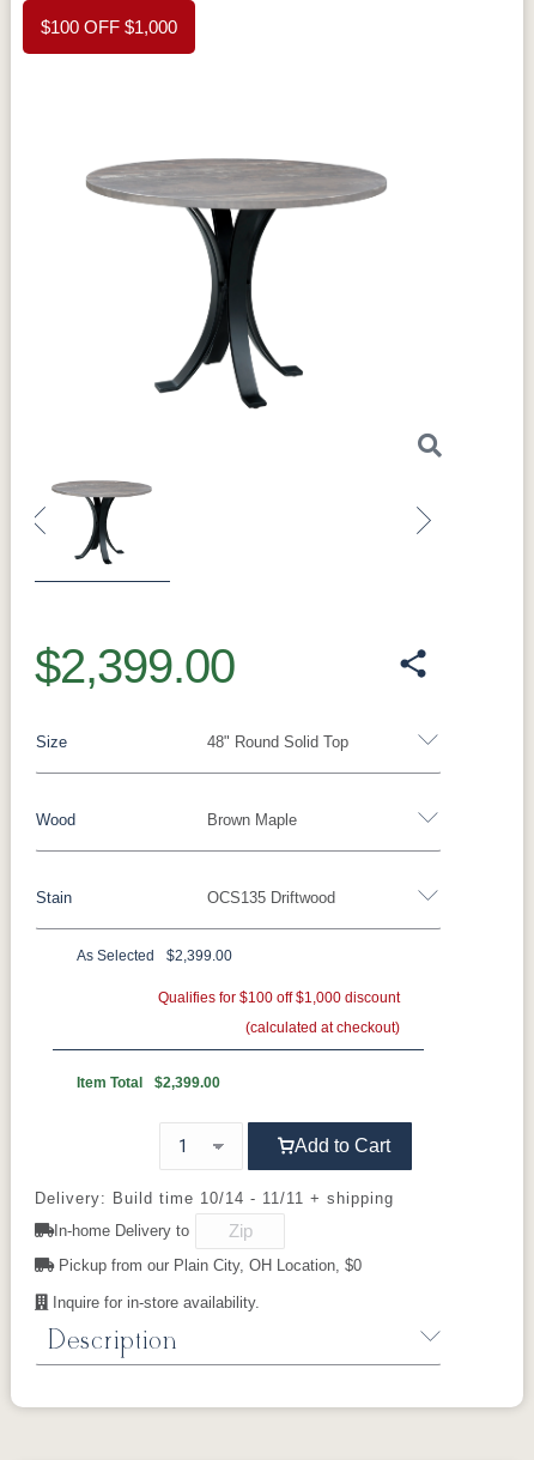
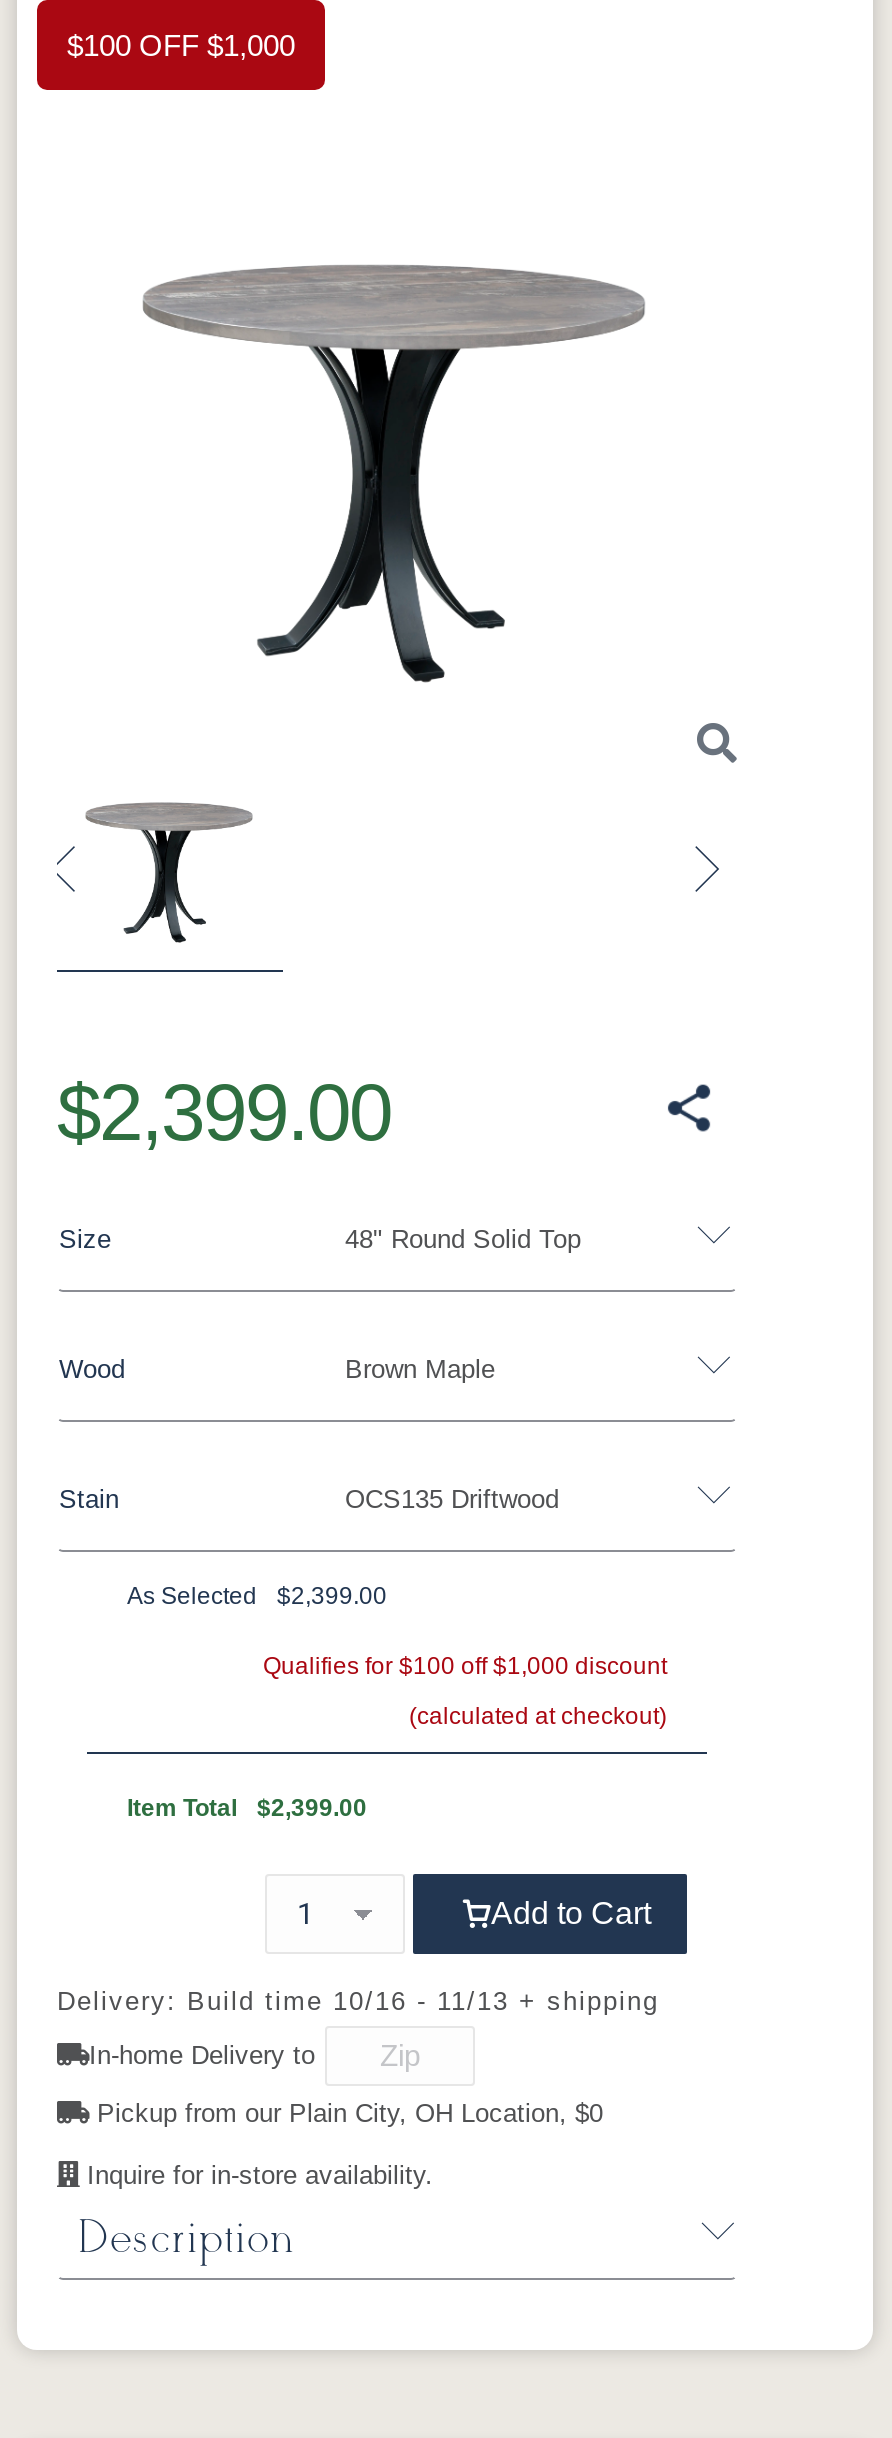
[35,1189,394,1207] Delivery: Build time 10/14 - 11/11 + shipping -> [57,1985,659,2015] Delivery: Build time 10/16 - 11/13 + shipping

